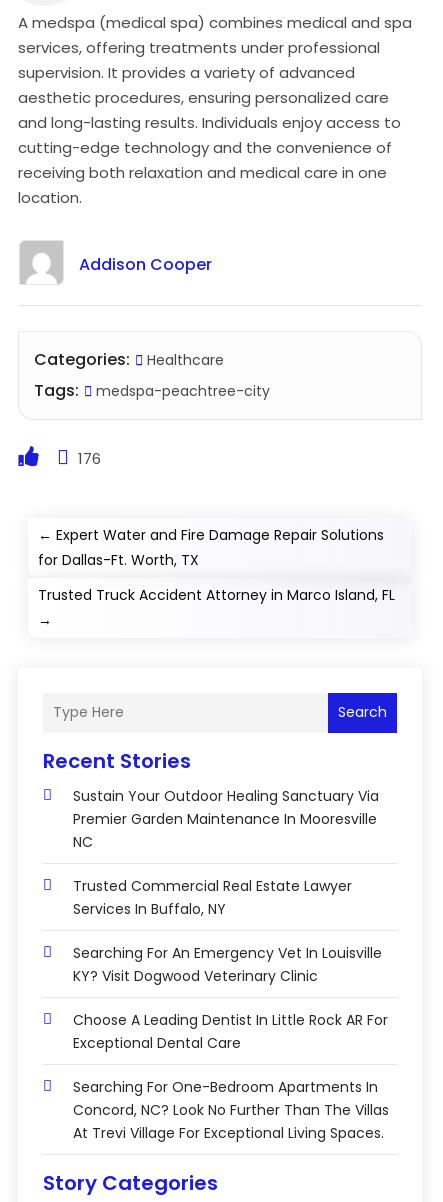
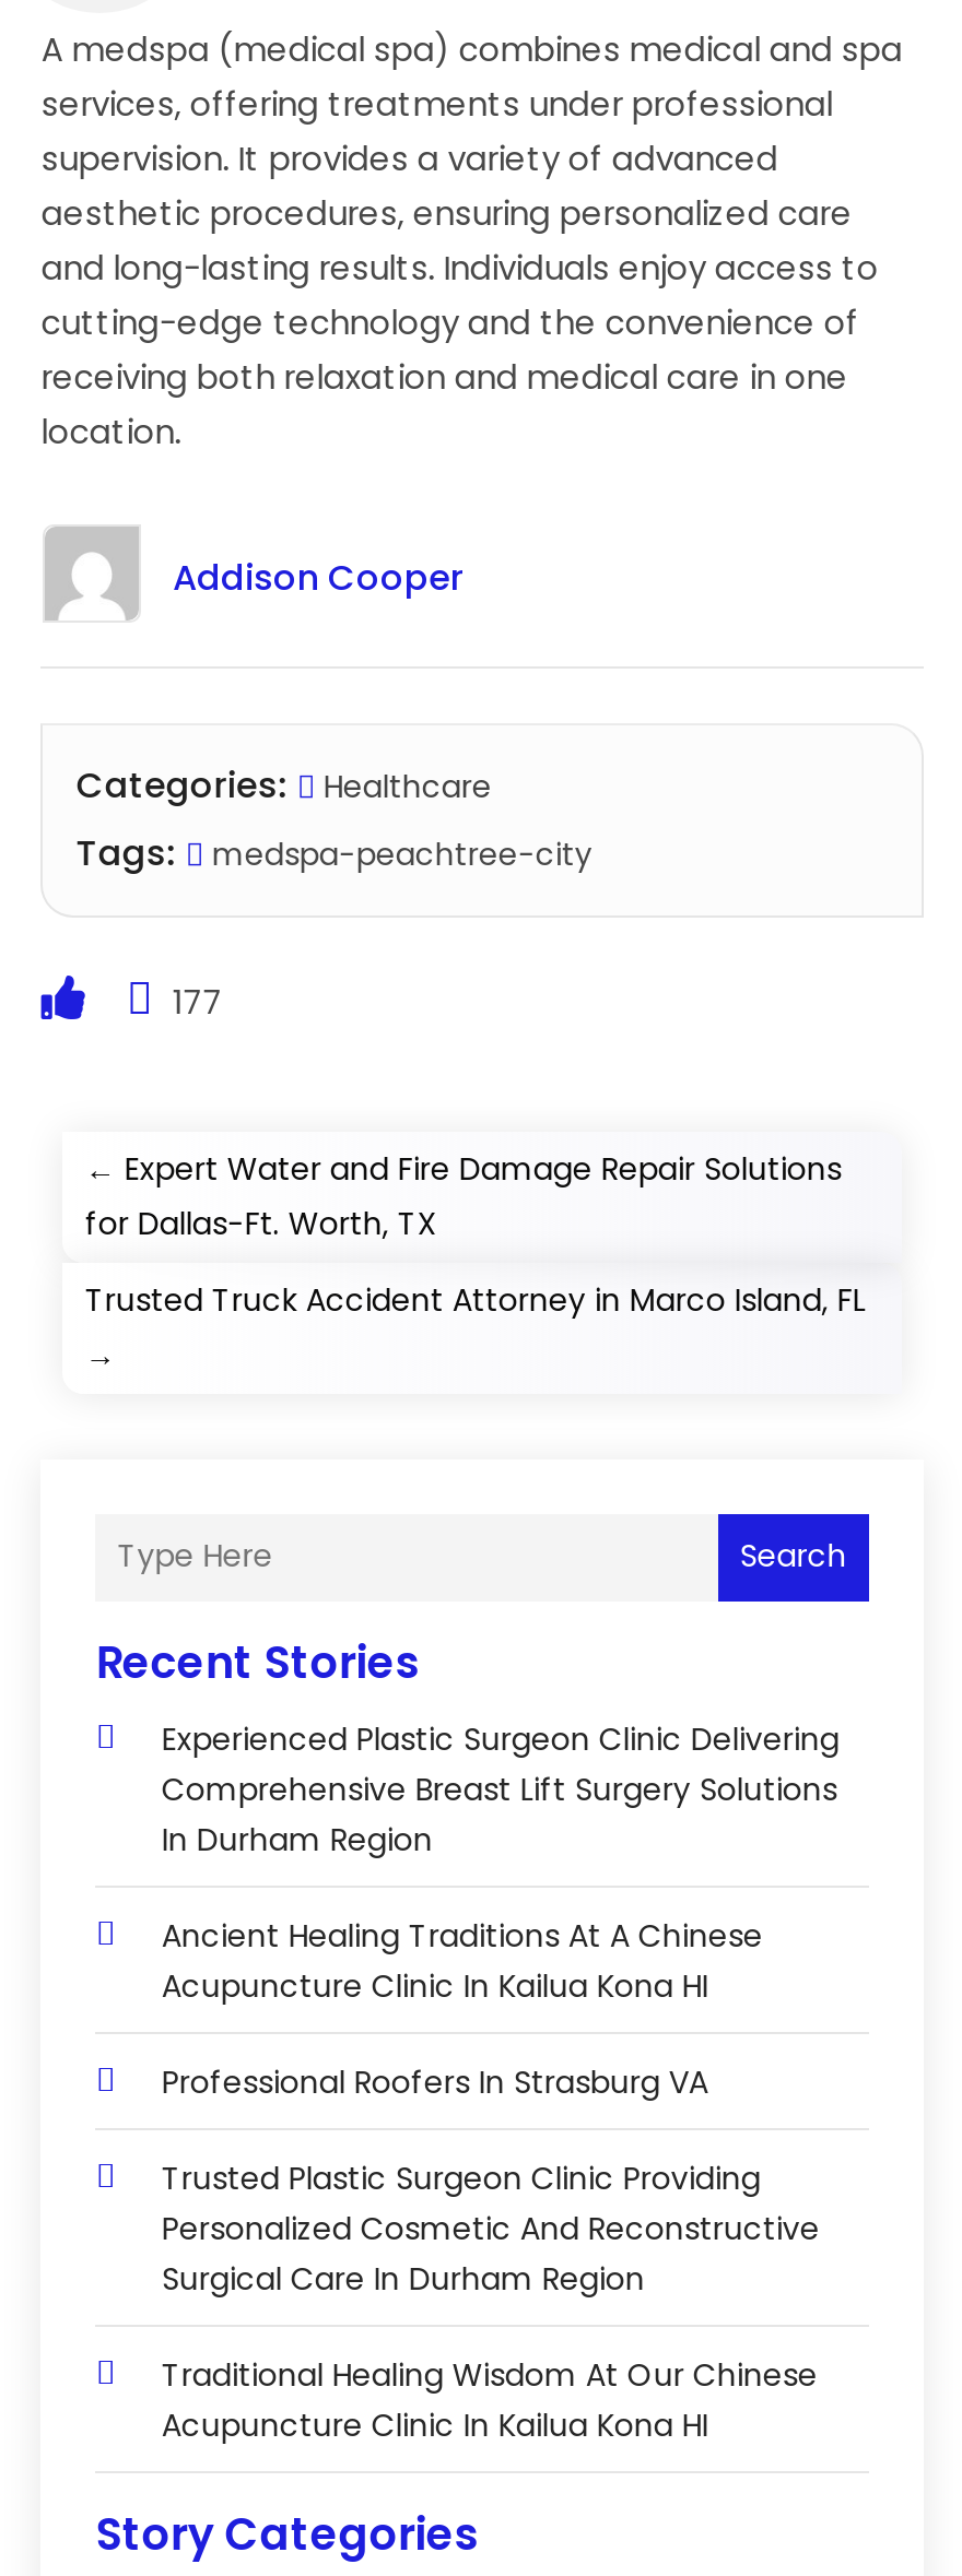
[74,448,101,469] 176 -> [164,978,223,1024] 177
[73,786,379,852] Sustain Your Outdoor Healing Sanctuary Via | Premier Garden Maintenance In Mooresville | NC -> [162,1716,839,1861] Experienced Plastic Surgeon Clinic Delivering | Comprehensive Breast Lift Surgery Solutions | In Durham Region
[73,876,352,919] Trusted Commercial Real Estate Lawyer | Services In Buffalo, NY -> [162,1913,763,2007] Ancient Healing Traditions At A Chinese | Acupuncture Clinic In Kailua Kona HI
[73,943,382,986] Searching For An Emergency Vet In Louisville | KY? Visit Dogwood Veterinary Clinic -> [162,2059,708,2103] Professional Roofers In Strasburg VA
[73,1010,388,1053] Choose A Leading Dentist In Little Rock AR For | Exceptional Dental Care -> [162,2156,820,2300] Trusted Plastic Surgeon Clinic Providing | Personalized Cosmetic And Reconstructive | Surgical Care In Durham Region
[73,1077,389,1143] Searching For One-Bedroom Apartments In | Concord, NC? Look No Further Than The Villas | At Trevi Village For Exceptional Living Spaces. -> [162,2352,817,2446] Traditional Healing Wisdom At Our Chinese | Acupuncture Clinic In Kailua Kona HI

